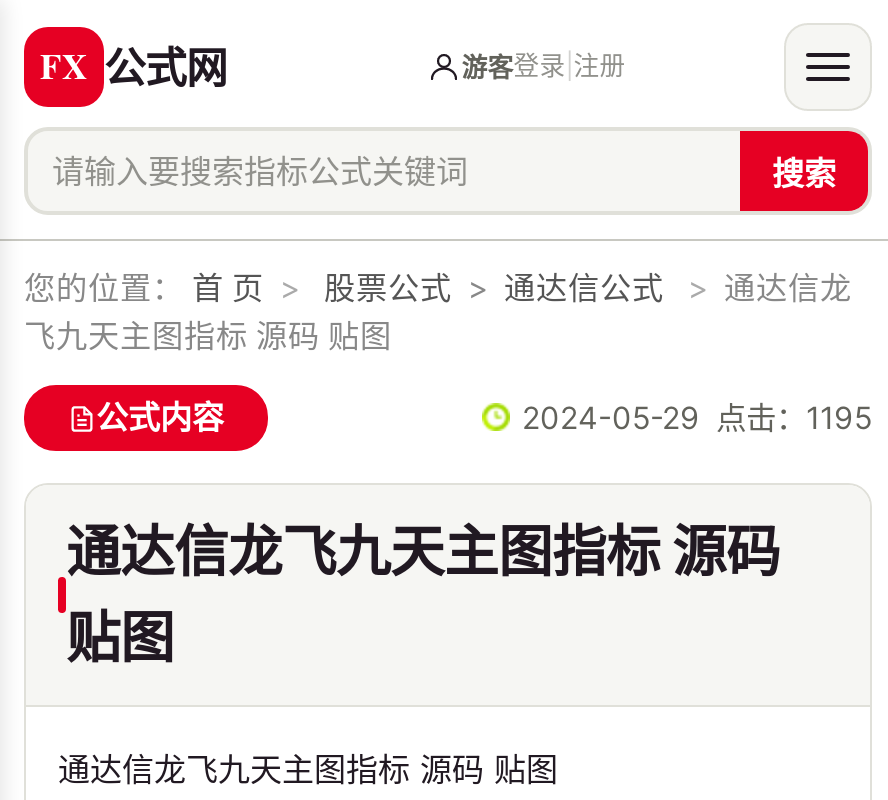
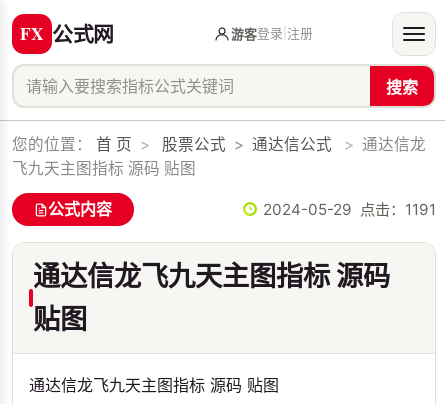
[522,398,872,436] 2024-05-29 点击：1195 -> [263,199,436,218] 2024-05-29 点击：1191

